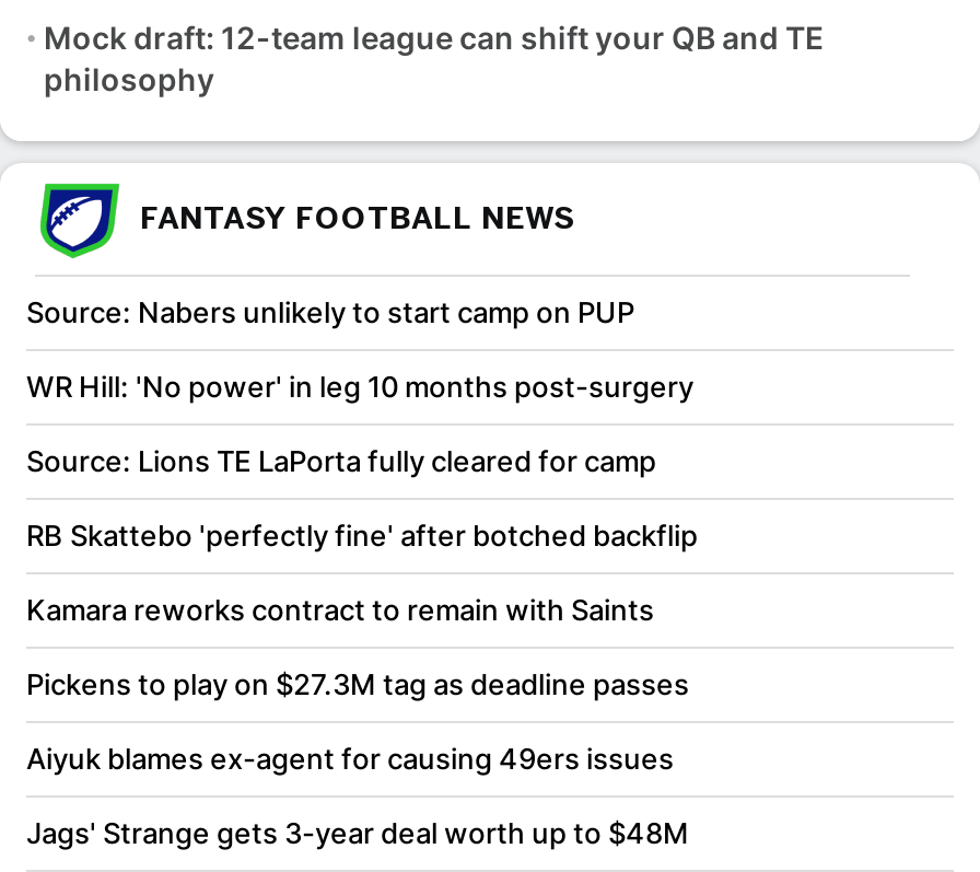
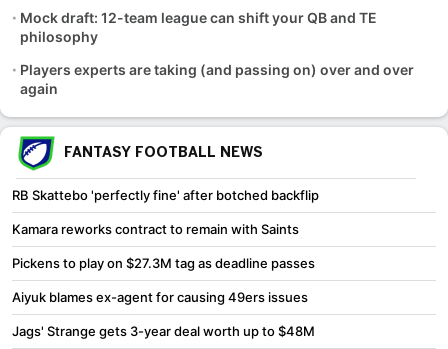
none -> [20,61,414,97] Players experts are taking (and passing on) over and over | again
moved [140,200,575,237] -> [64,144,263,161]: FANTASY FOOTBALL NEWS
[26,294,693,477] Source: Nabers unlikely to start camp on PUP | WR Hill: 'No power' in leg 10 months post-surgery | Source: Lions TE LaPorta fully cleared for camp -> none

